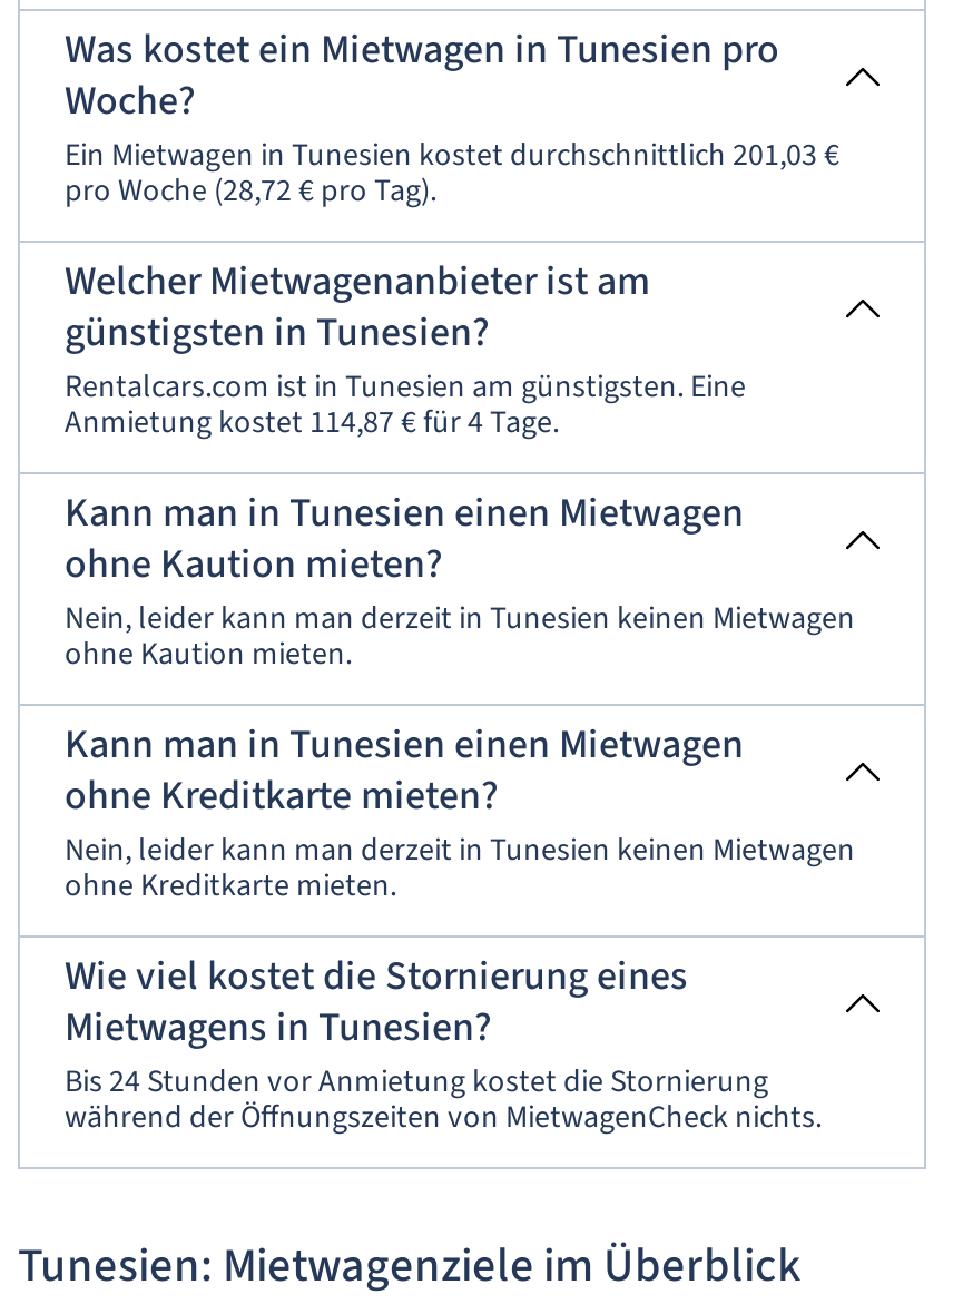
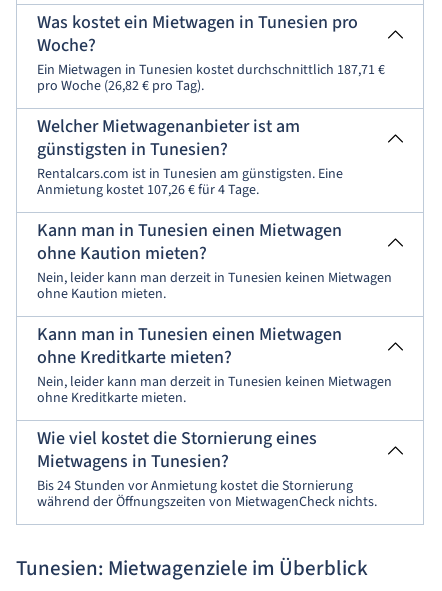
[65,134,839,178] Ein Mietwagen in Tunesien kostet durchschnittlich 201,03 € -> [37,60,385,80] Ein Mietwagen in Tunesien kostet durchschnittlich 187,71 €
[65,169,436,214] pro Woche (28,72 € pro Tag). -> [37,76,204,96] pro Woche (26,82 € pro Tag).
[65,401,559,446] Anmietung kostet 114,87 € für 4 Tage. -> [37,180,259,200] Anmietung kostet 107,26 € für 4 Tage.

